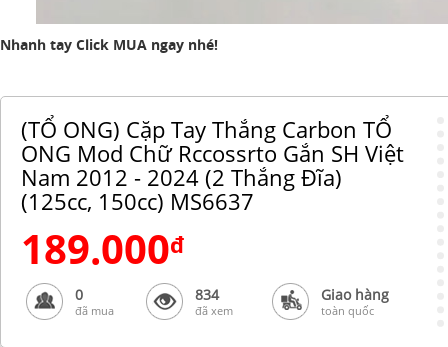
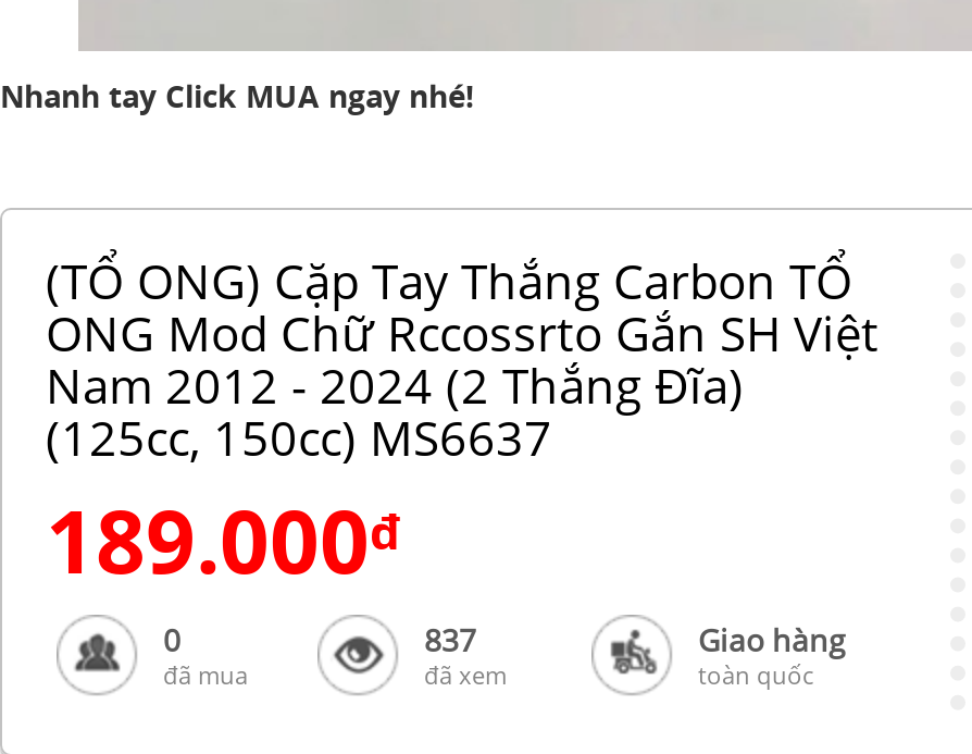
[195,285,219,304] 834 -> [424,619,476,660] 837

